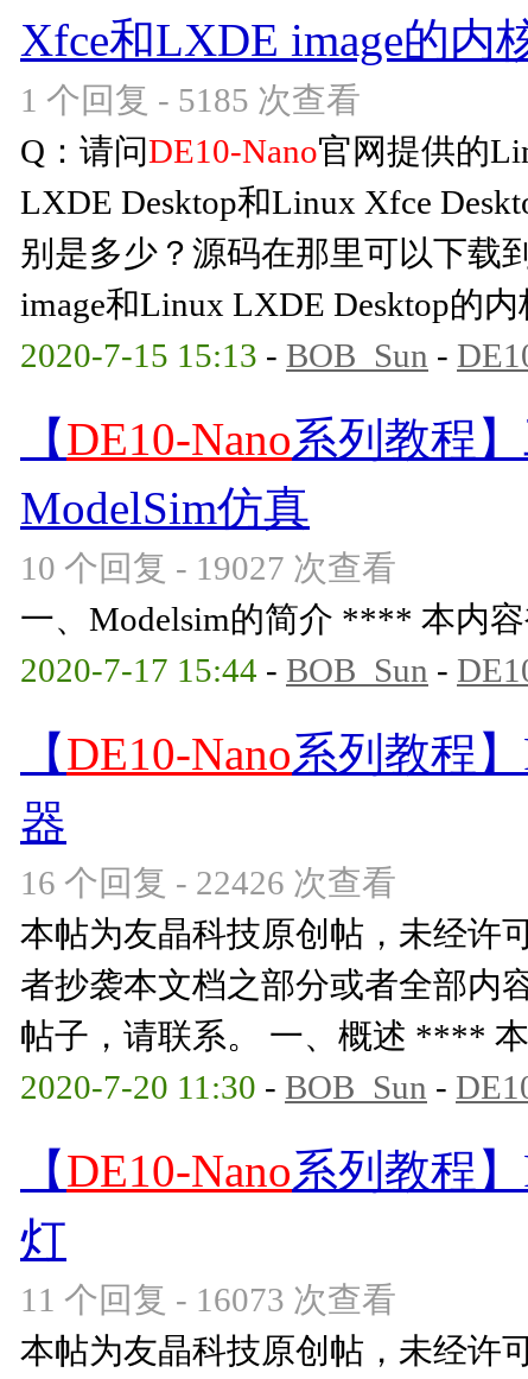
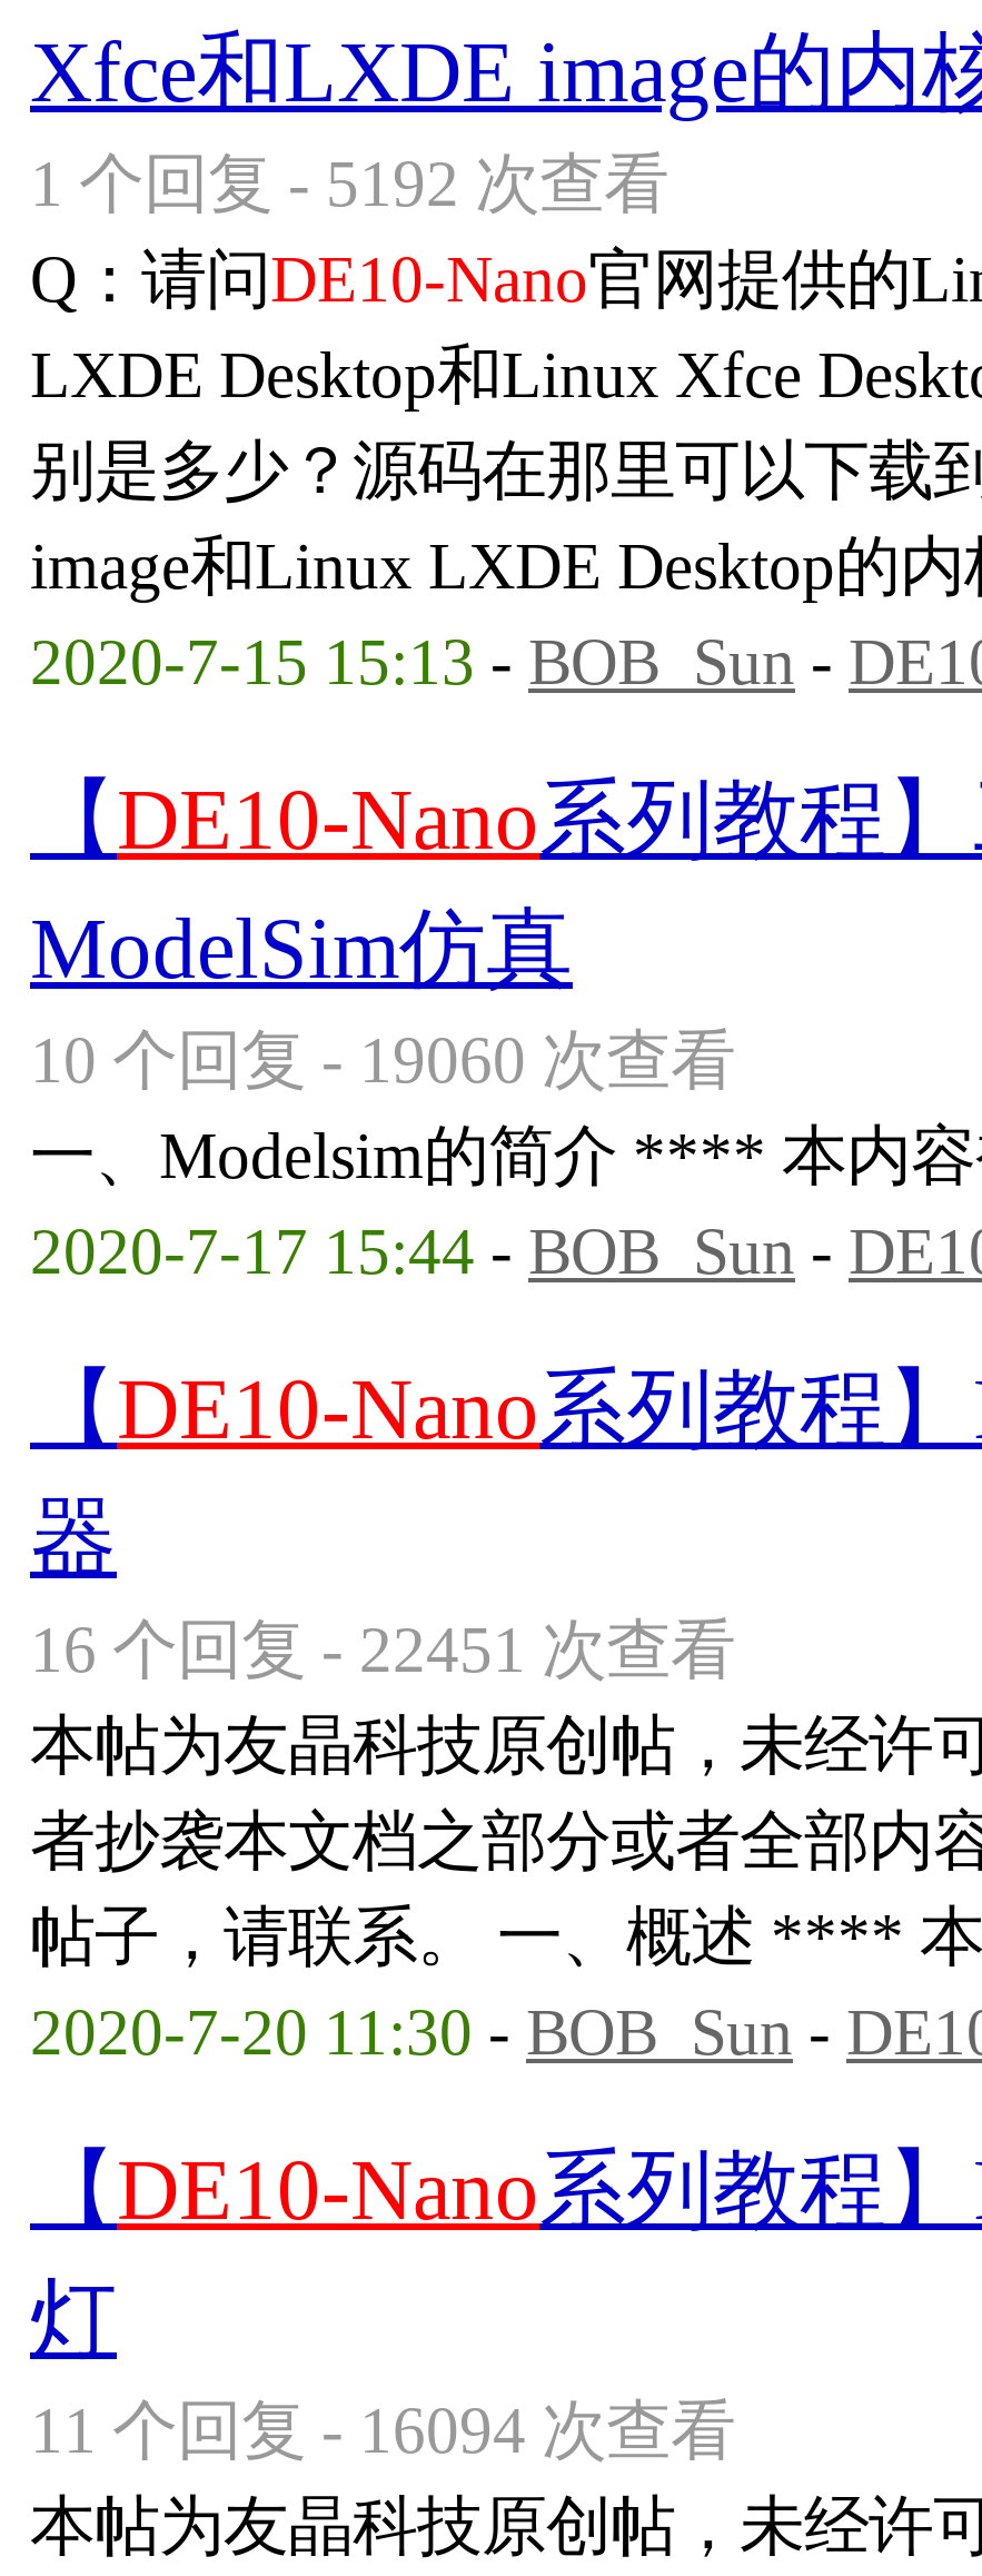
[20,81,361,119] 1 个回复 - 5185 次查看 -> [30,148,668,219] 1 个回复 - 5192 次查看
[20,549,396,587] 10 个回复 - 19027 次查看 -> [30,1024,735,1096] 10 个回复 - 19060 次查看
[20,864,396,902] 16 个回复 - 22426 次查看 -> [30,1614,735,1685] 16 个回复 - 22451 次查看
[20,1280,396,1318] 11 个回复 - 16073 次查看 -> [30,2395,735,2466] 11 个回复 - 16094 次查看

